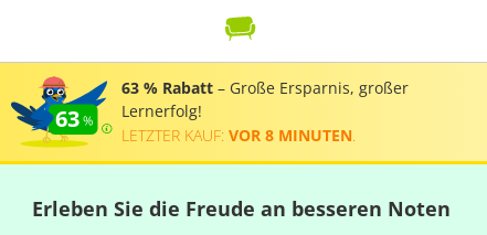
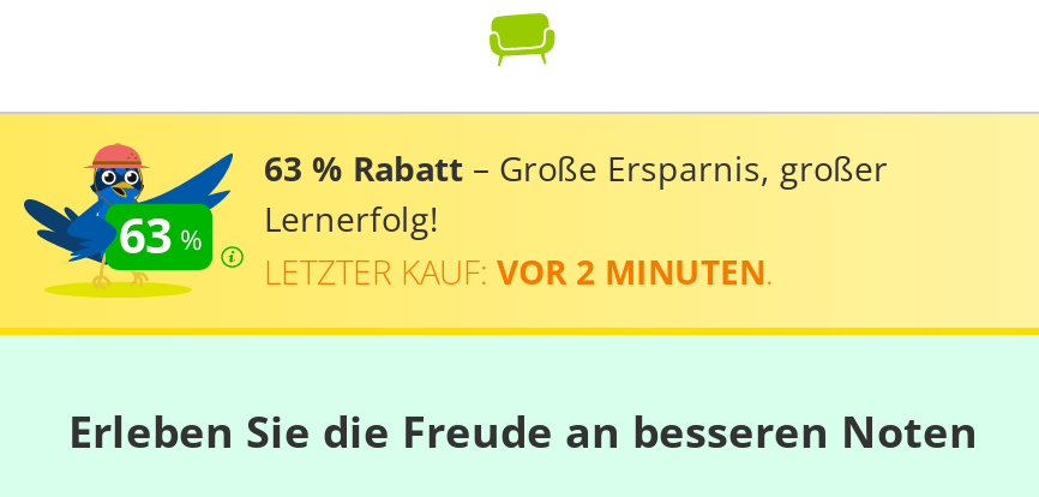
[121,124,356,145] LETZTER KAUF: VOR 8 MINUTEN. -> [264,247,773,293] LETZTER KAUF: VOR 2 MINUTEN.

